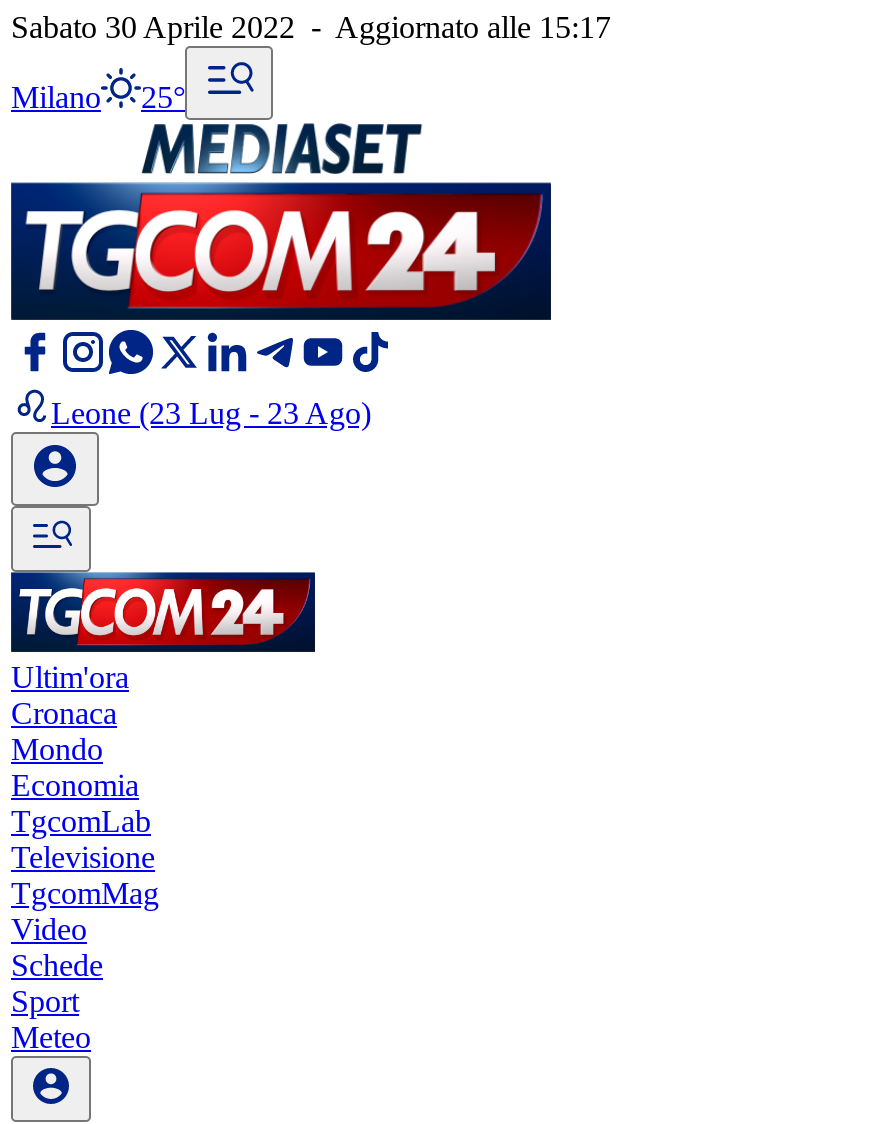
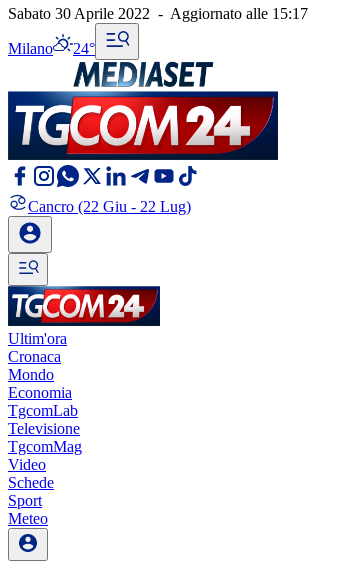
[11,80,185,114] Milano 25° -> [8,40,95,57] Milano 24°
[51,396,371,430] Leone (23 Lug - 23 Ago) -> [28,198,191,215] Cancro (22 Giu - 22 Lug)

